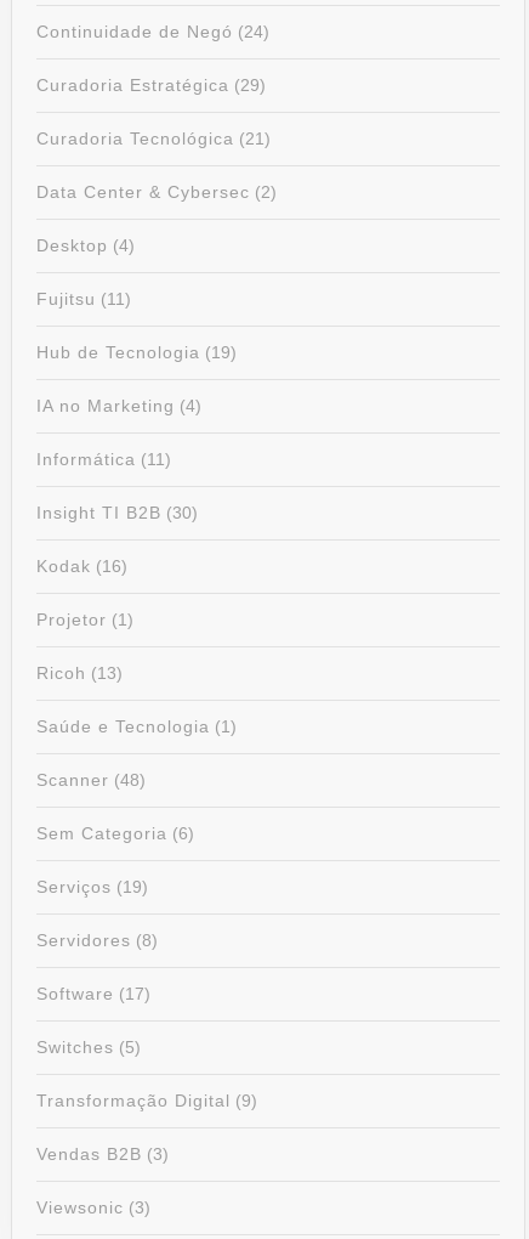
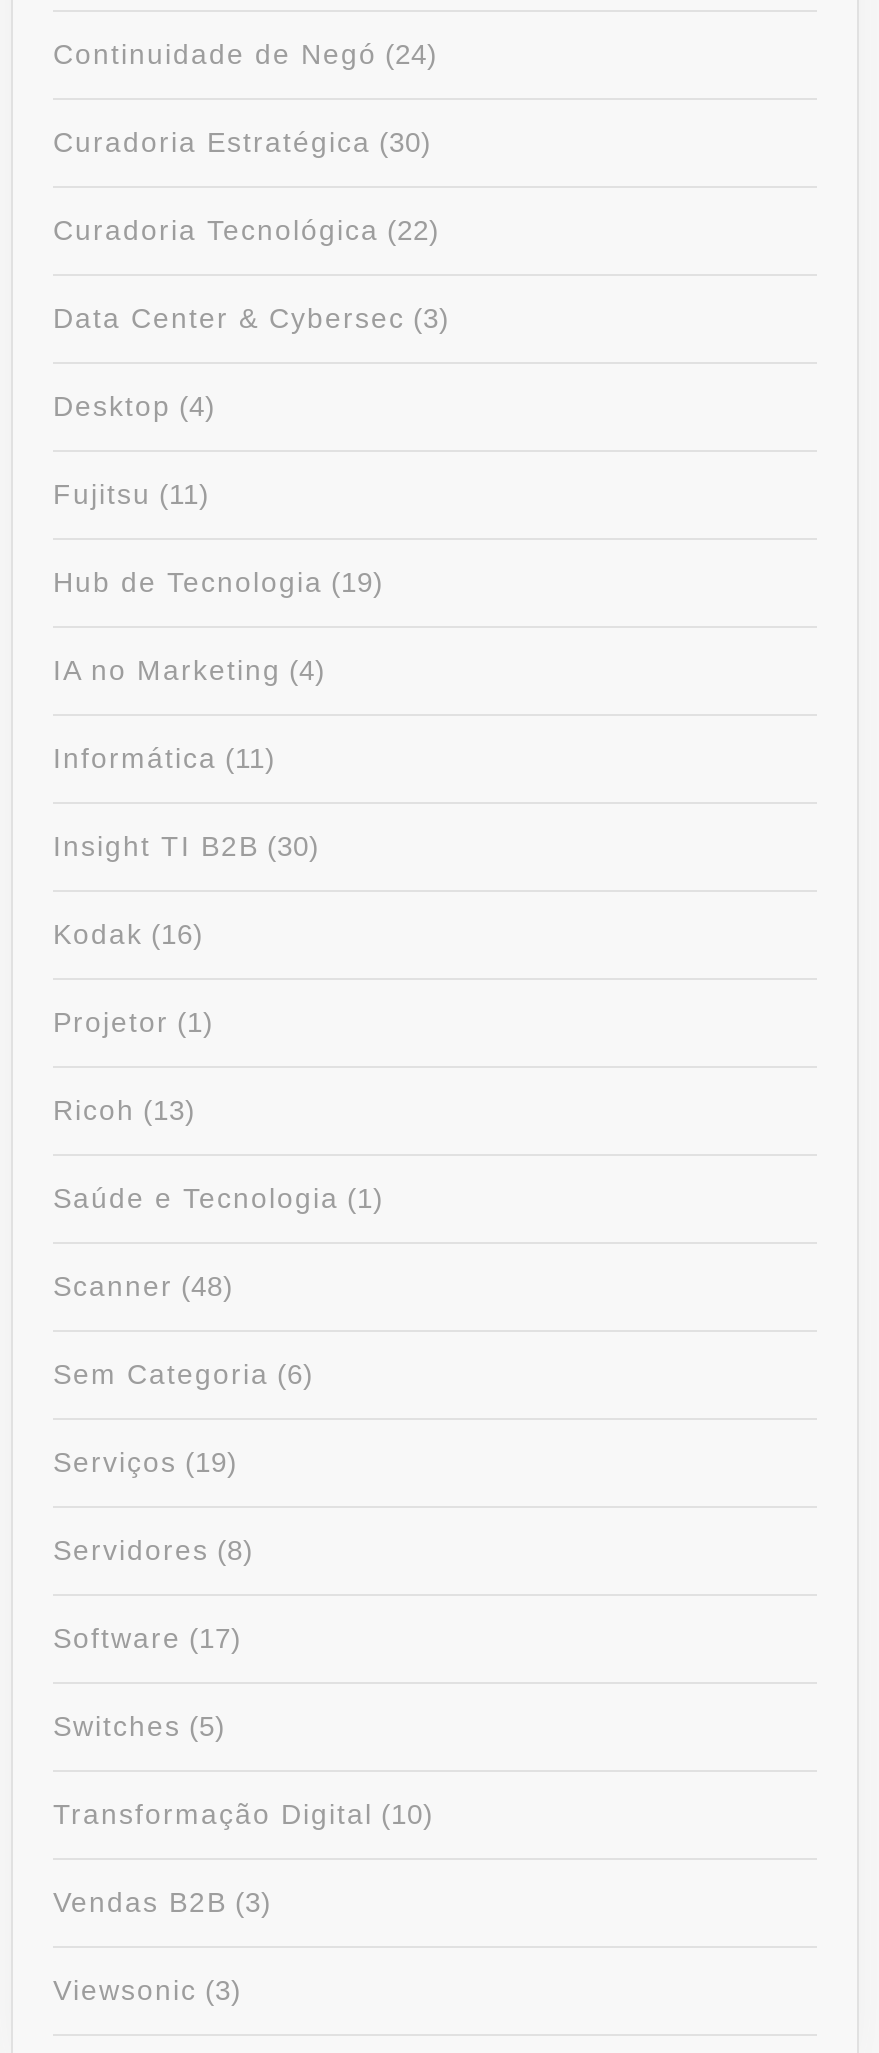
[36,76,266,95] Curadoria Estratégica (29) -> [53,127,431,159] Curadoria Estratégica (30)
[36,129,271,149] Curadoria Tecnológica (21) -> [53,215,439,247] Curadoria Tecnológica (22)
[36,183,277,202] Data Center & Cybersec (2) -> [53,303,449,335] Data Center & Cybersec (3)
[36,1091,257,1111] Transformação Digital (9) -> [53,1799,433,1831] Transformação Digital (10)

